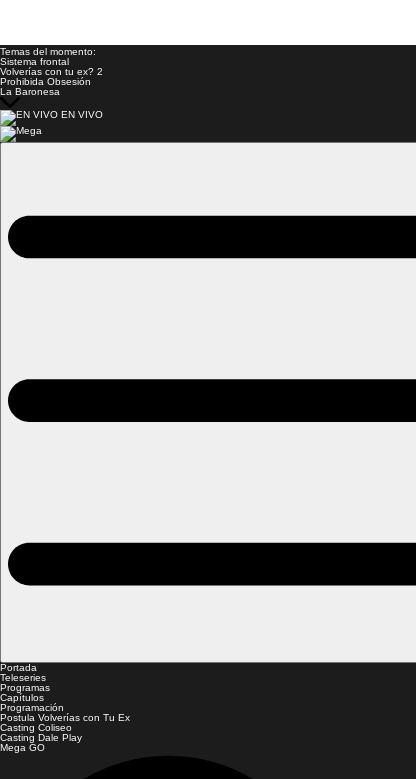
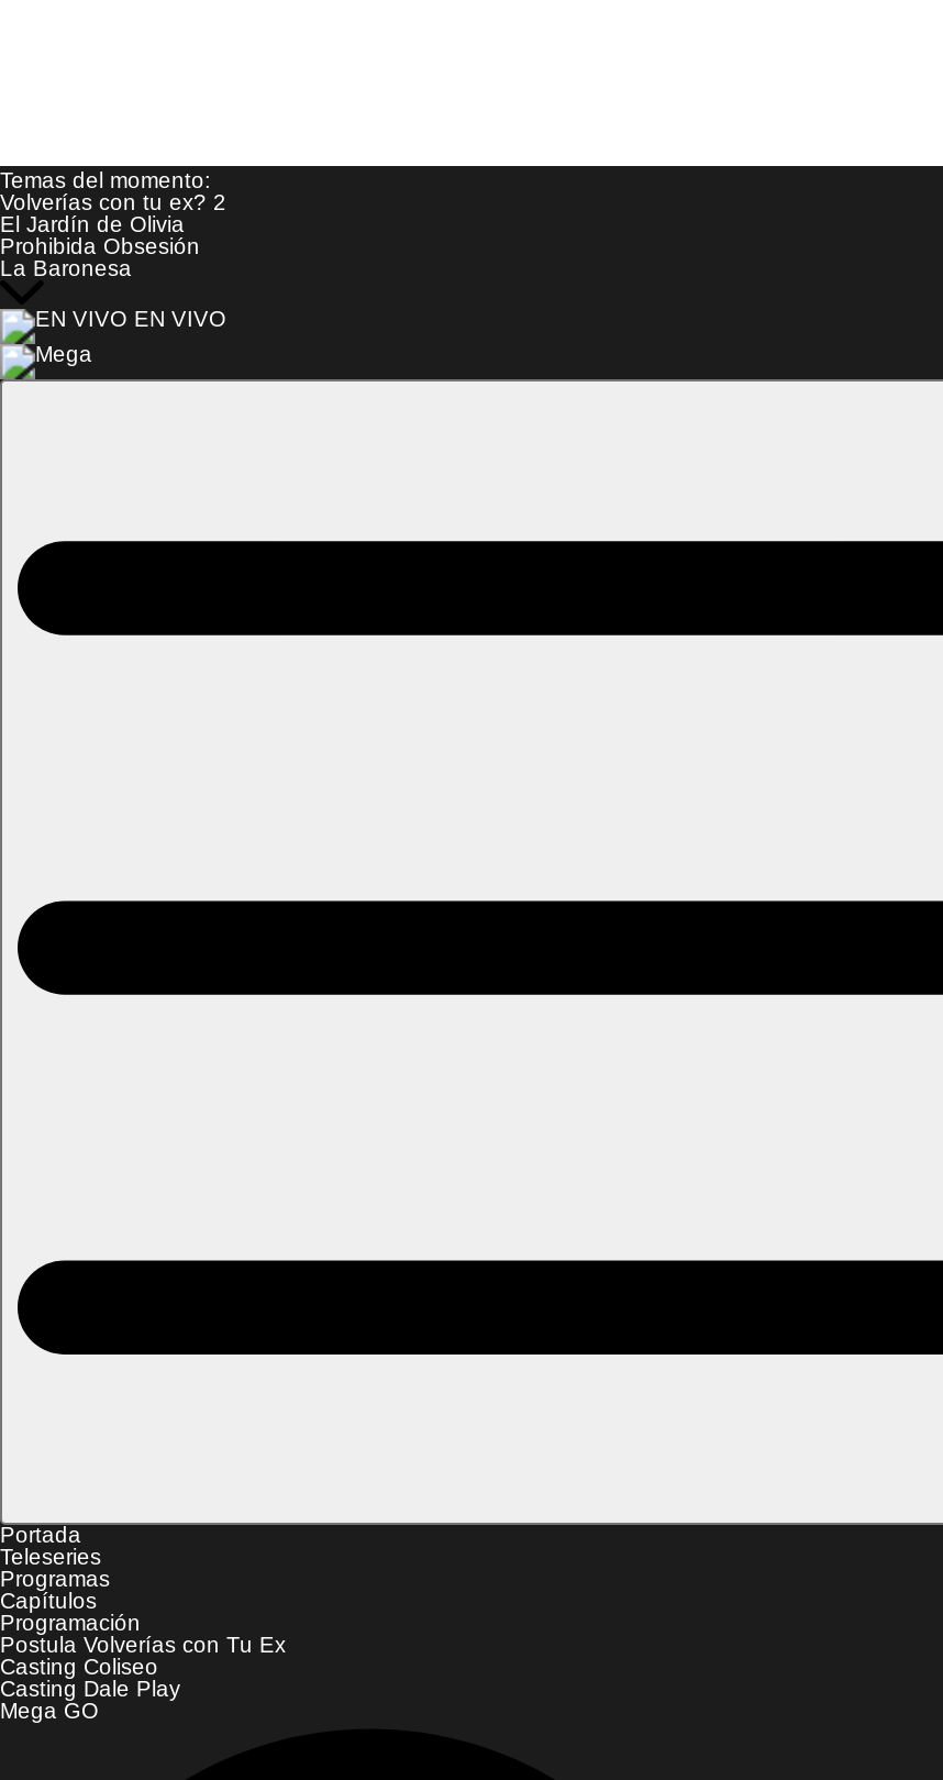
[0,56,69,67] Sistema frontal -> none
none -> [0,212,185,236] El Jardín de Olivia

